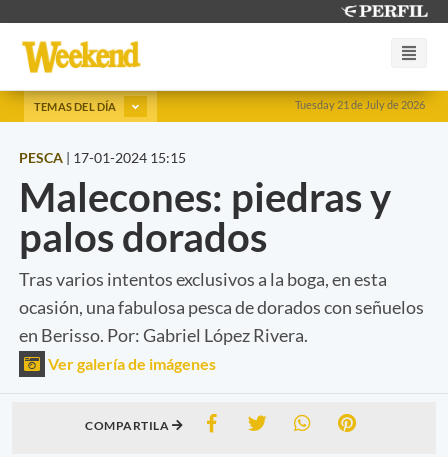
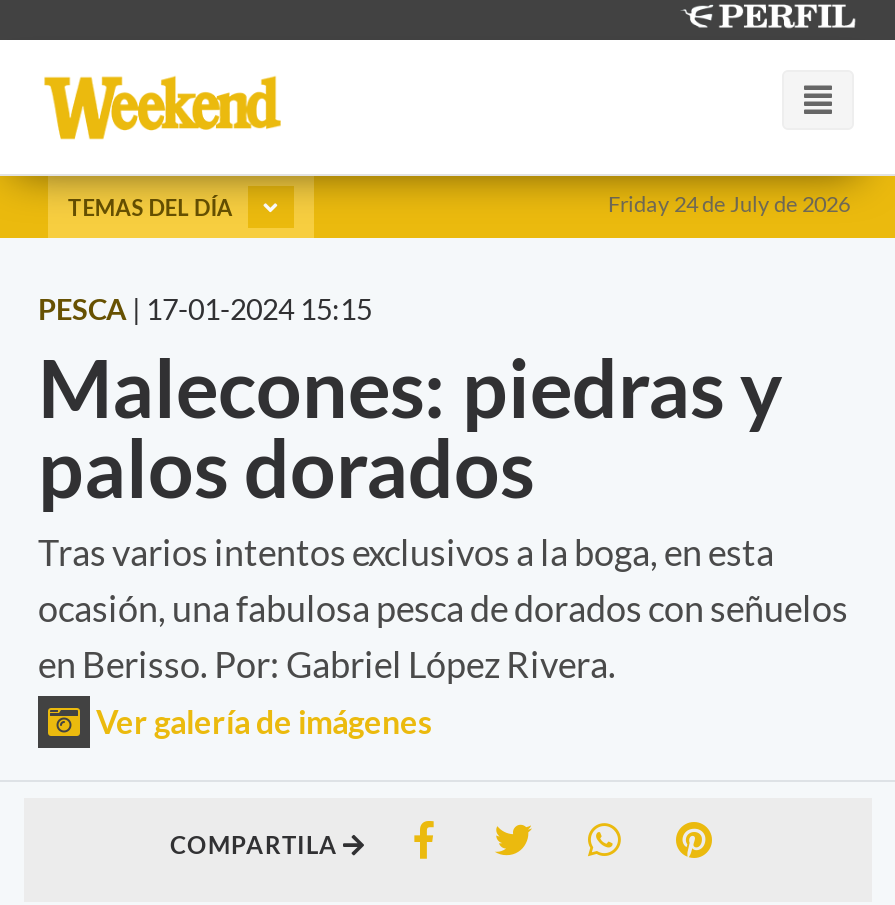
[295,98,425,111] Tuesday 21 de July de 2026 -> [608,190,850,216] Friday 24 de July de 2026

